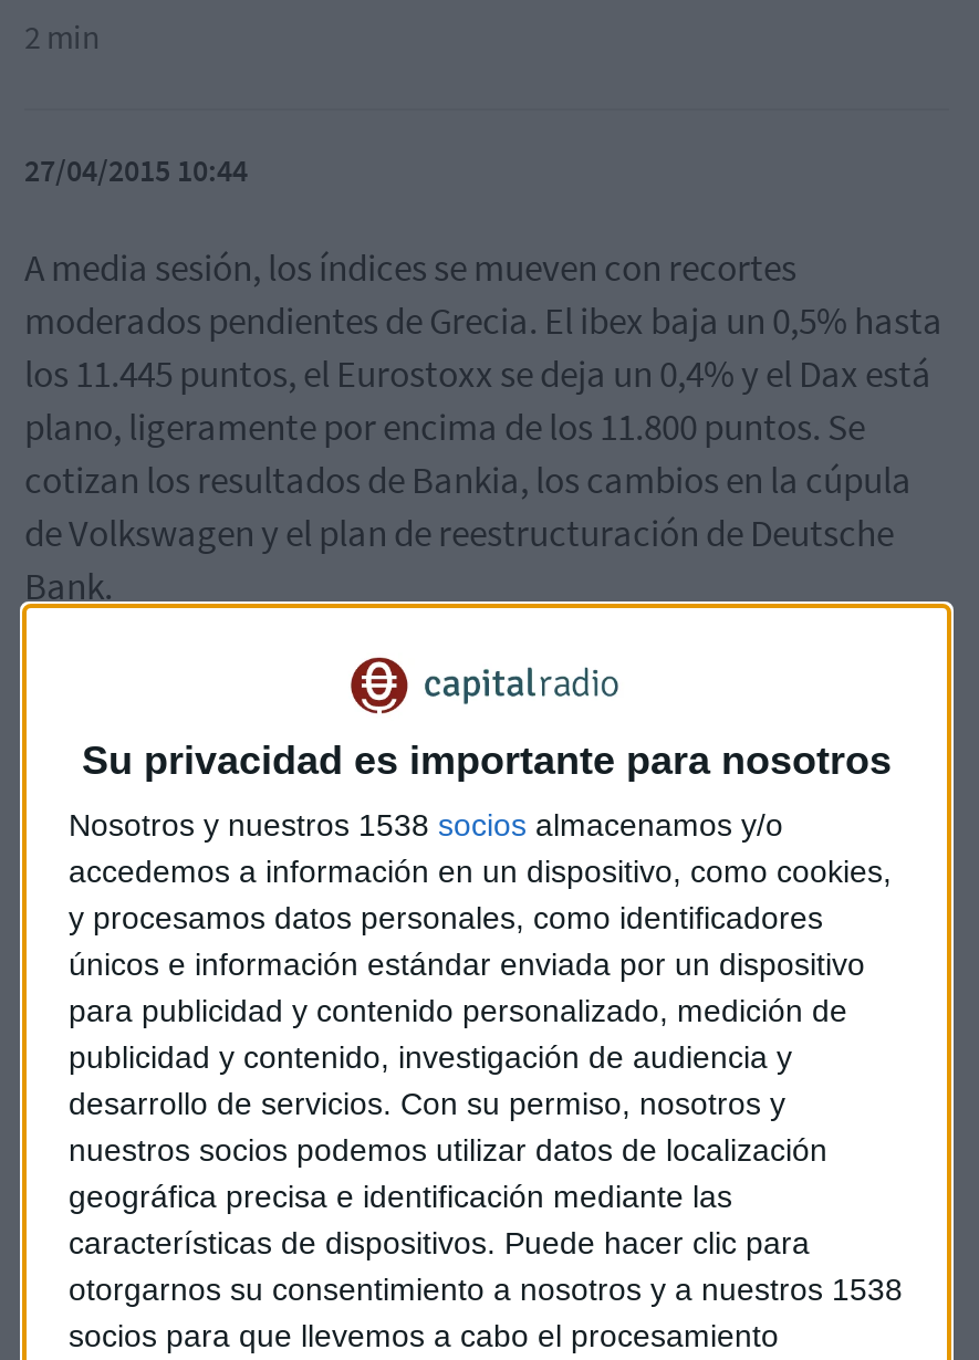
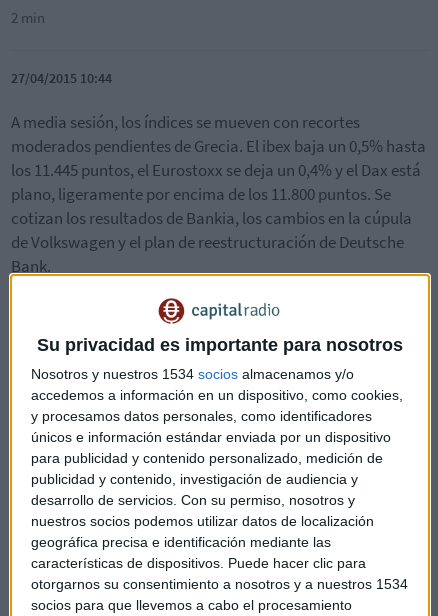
[69,807,783,842] Nosotros y nuestros 1538 socios almacenamos y/o -> [31,366,354,382] Nosotros y nuestros 1534 socios almacenamos y/o
[69,1271,903,1306] otorgarnos su consentimiento a nosotros y a nuestros 1538 -> [31,576,408,592] otorgarnos su consentimiento a nosotros y a nuestros 1534

